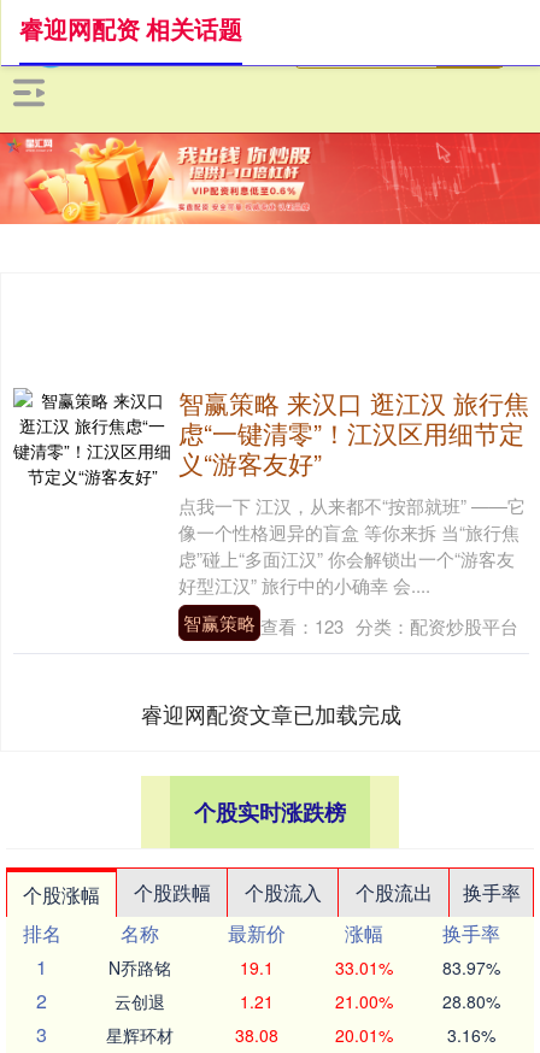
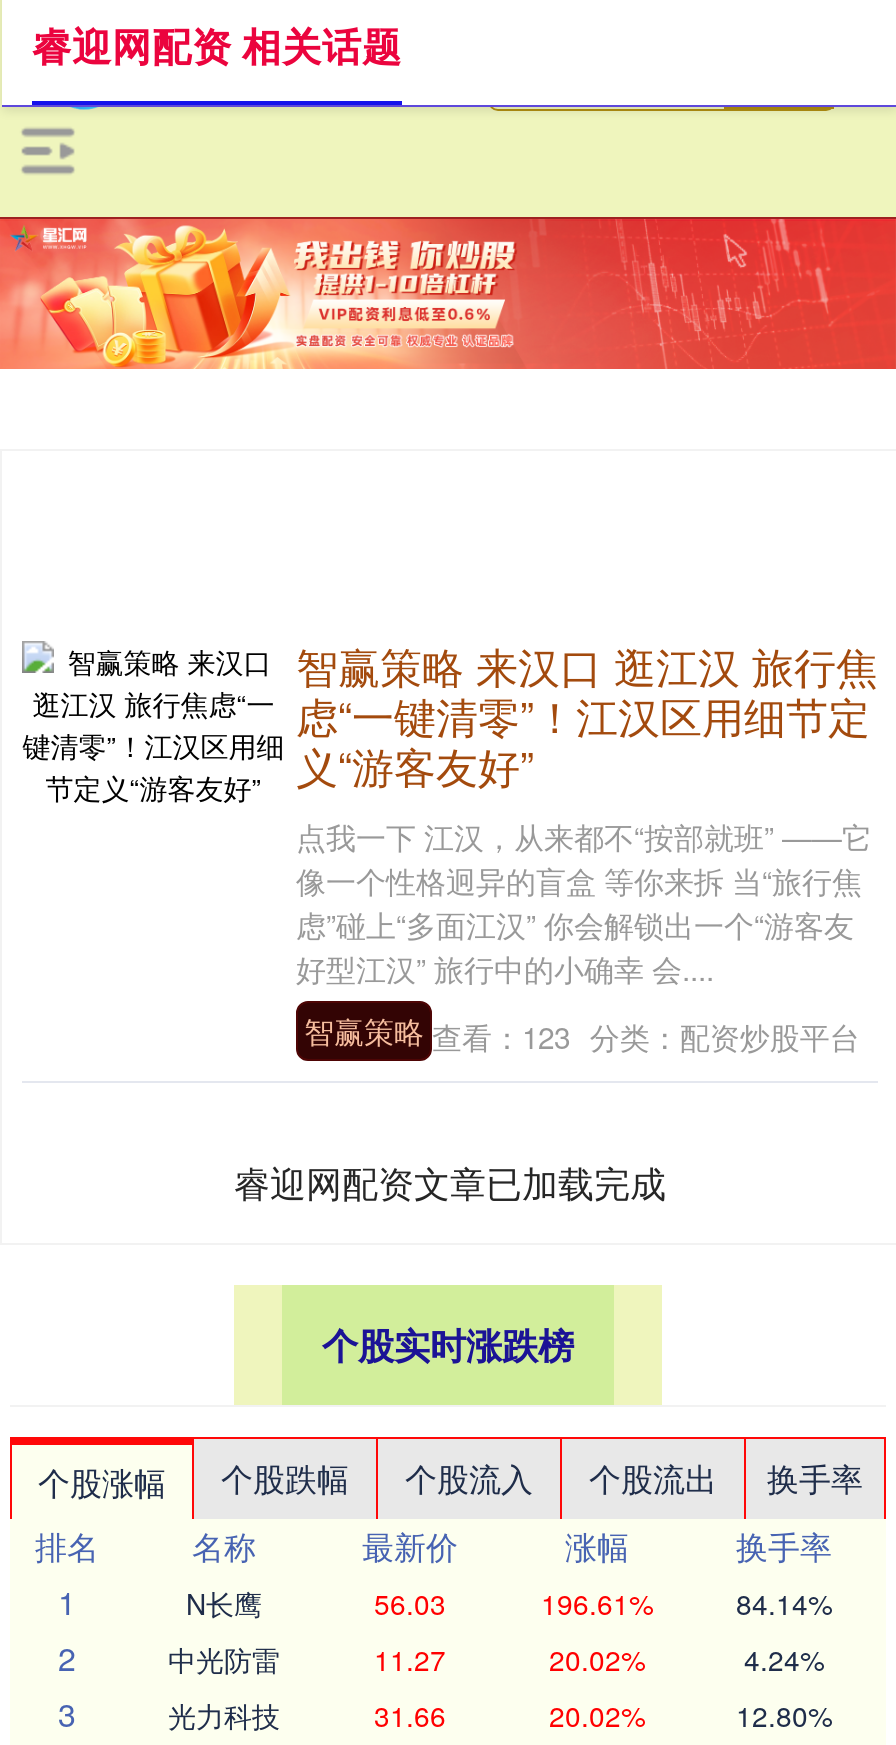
[108,956,500,980] N乔路铭 | 19.1 | 33.01% | 83.97% -> [186,1584,832,1624] N长鹰 | 56.03 | 196.61% | 84.14%
[115,990,500,1014] 云创退 | 1.21 | 21.00% | 28.80% -> [168,1640,824,1680] 中光防雷 | 11.27 | 20.02% | 4.24%
[106,1023,495,1047] 星辉环材 | 38.08 | 20.01% | 3.16% -> [168,1696,832,1736] 光力科技 | 31.66 | 20.02% | 12.80%

